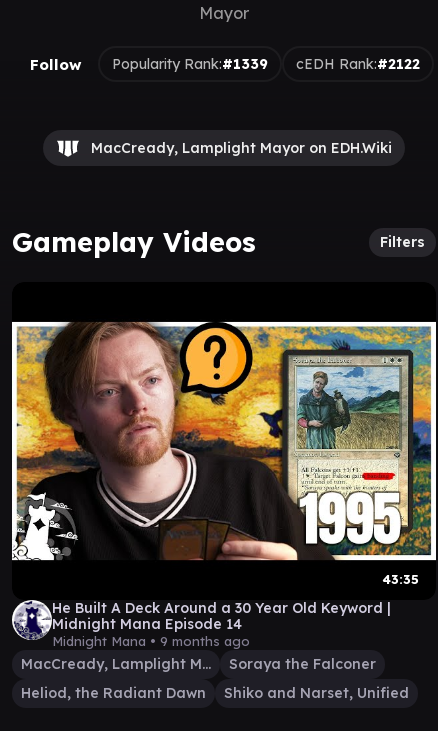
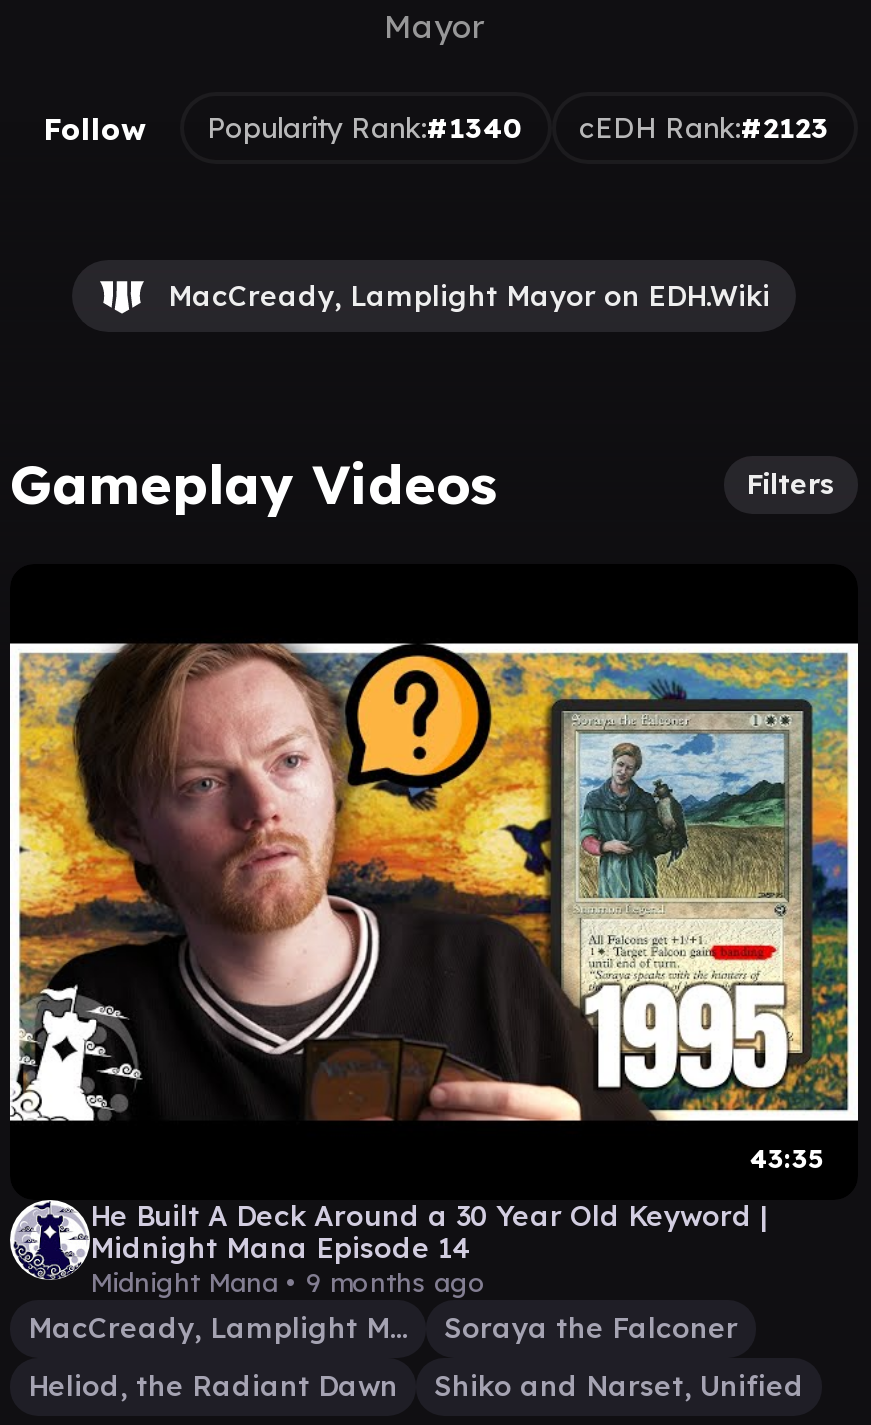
[112,54,268,72] Popularity Rank:#1339 -> [207,109,523,145] Popularity Rank:#1340
[296,54,420,72] cEDH Rank:#2122 -> [579,109,829,145] cEDH Rank:#2123

